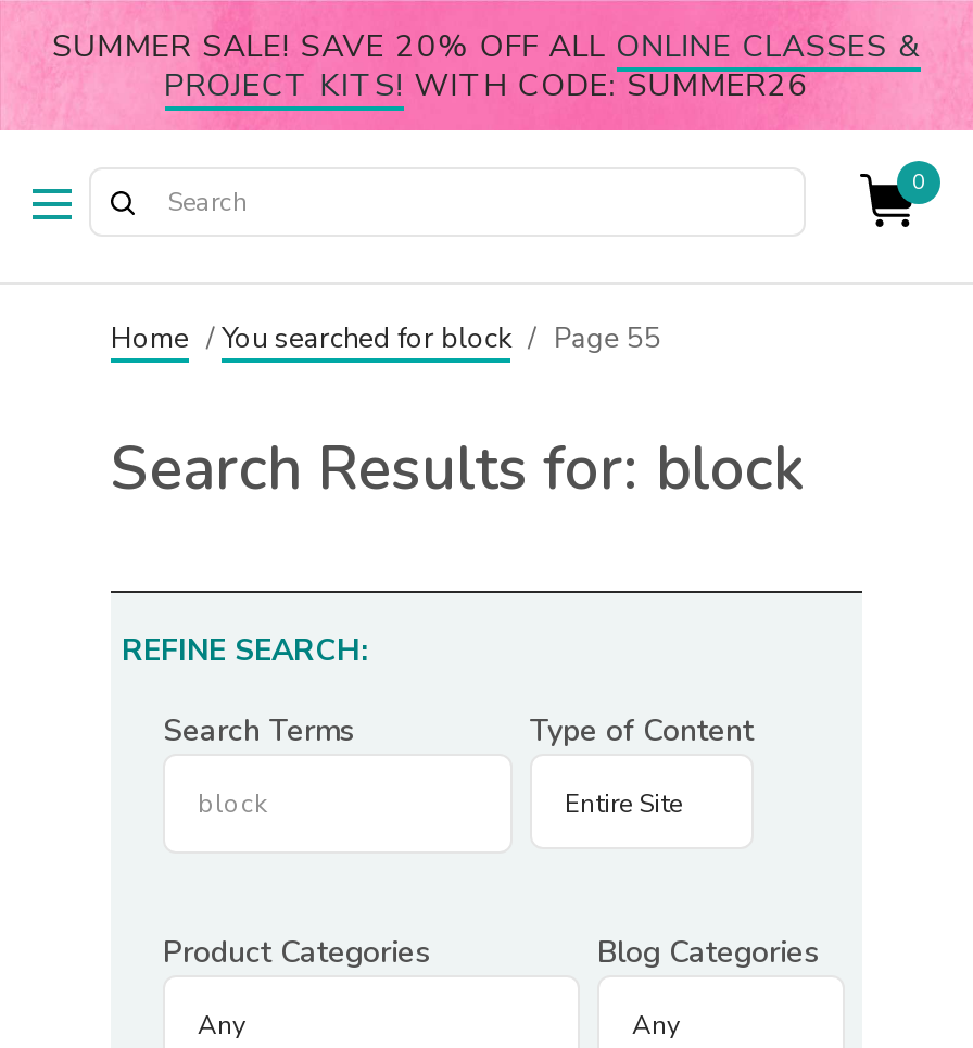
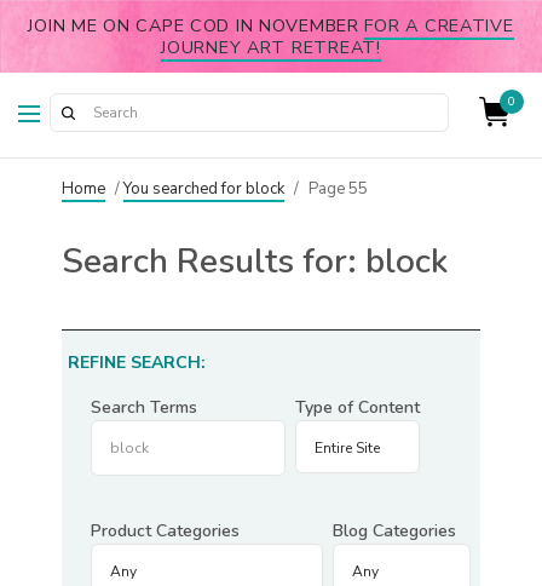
[52,24,921,106] SUMMER SALE! SAVE 20% OFF ALL ONLINE CLASSES & | PROJECT KITS! WITH CODE: SUMMER26 -> [28,13,514,59] JOIN ME ON CAPE COD IN NOVEMBER FOR A CREATIVE | JOURNEY ART RETREAT!

